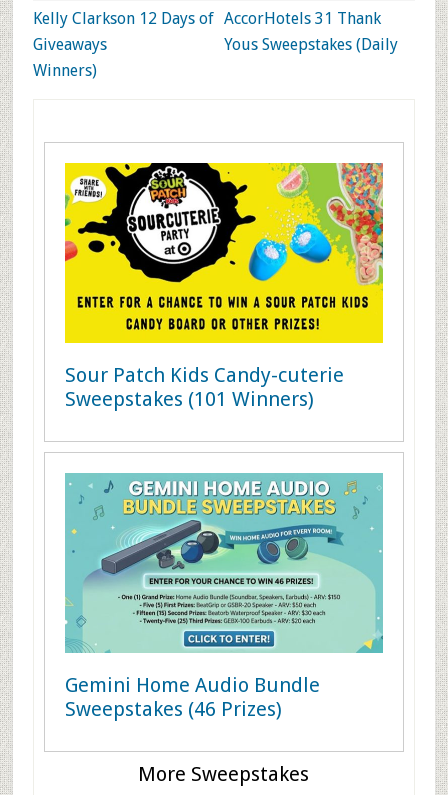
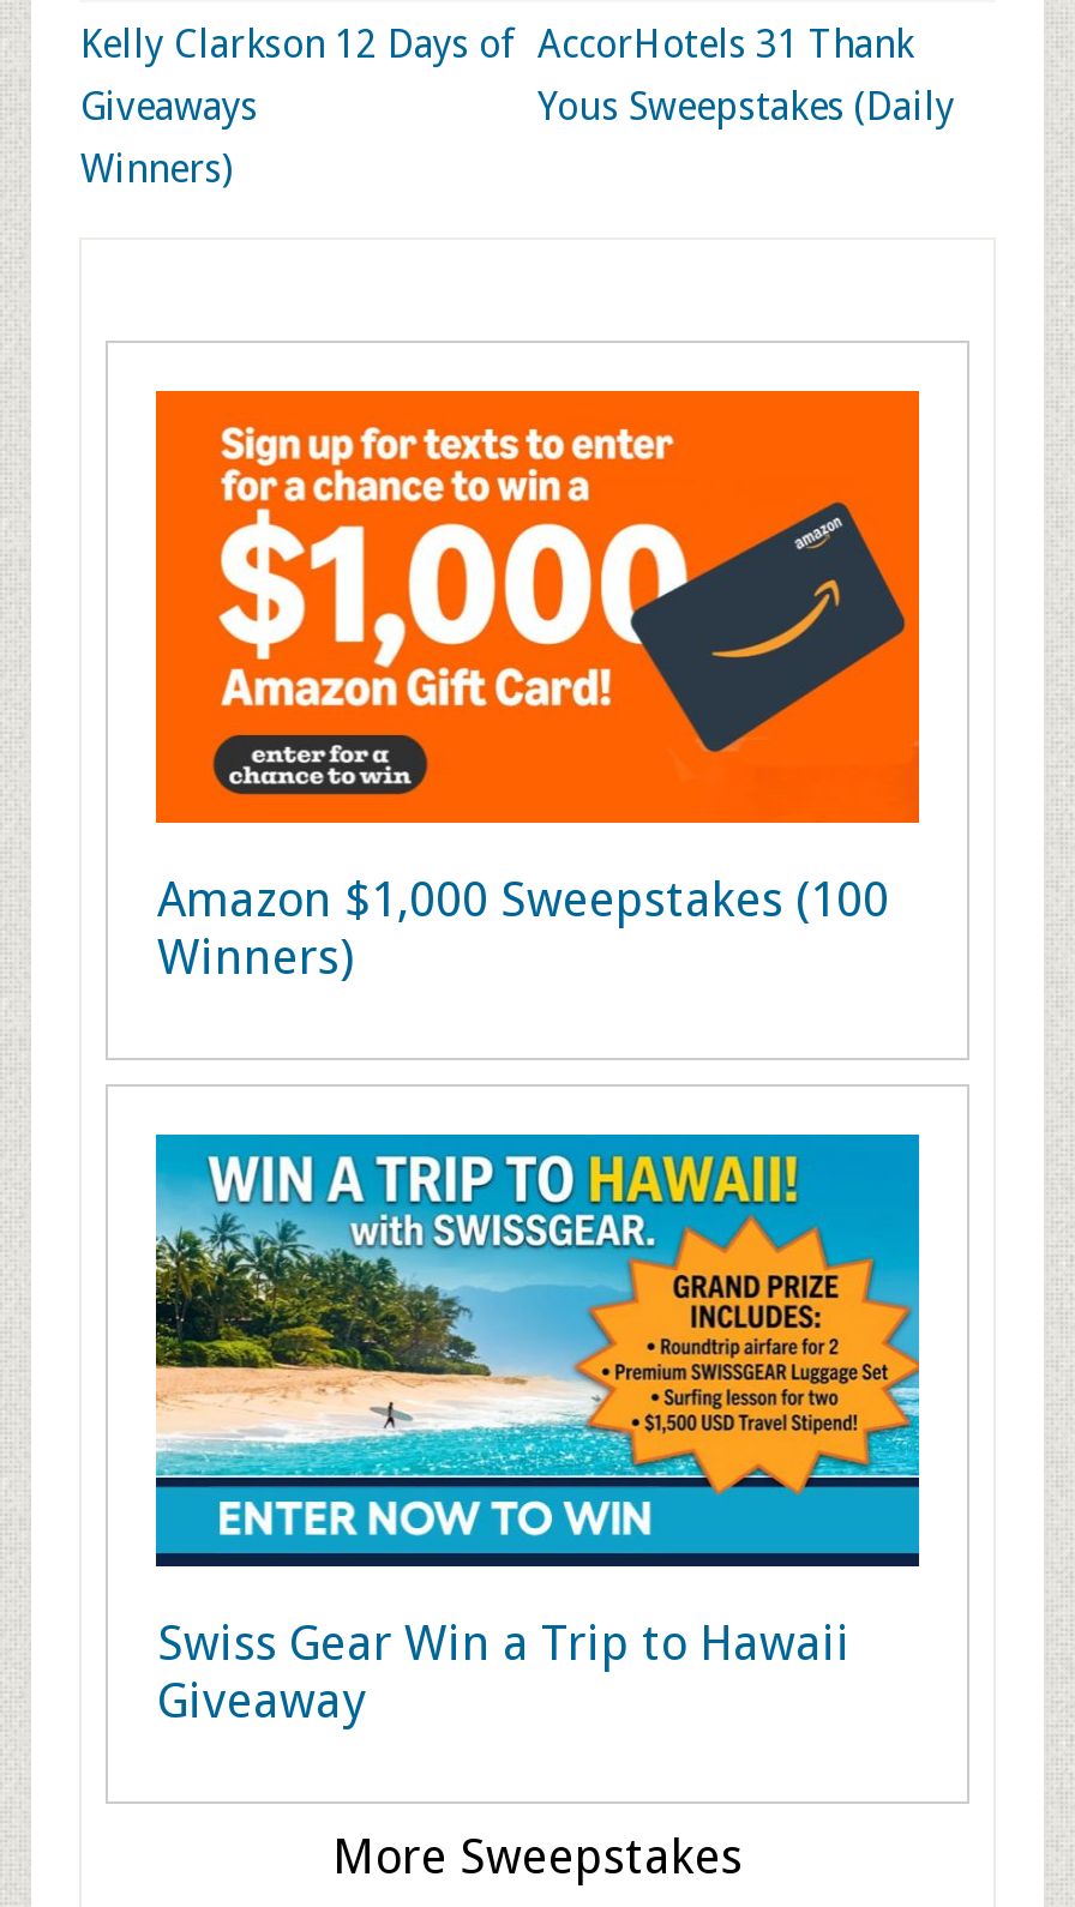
[64,162,384,411] [image] | Sour Patch Kids Candy-cuterie | Sweepstakes (101 Winners) -> [154,389,921,985] [image] | Amazon $1,000 Sweepstakes (100 | Winners)
[64,474,384,721] [image] | Gemini Home Audio Bundle | Sweepstakes (46 Prizes) -> [154,1135,921,1729] [image] | Swiss Gear Win a Trip to Hawaii | Giveaway

